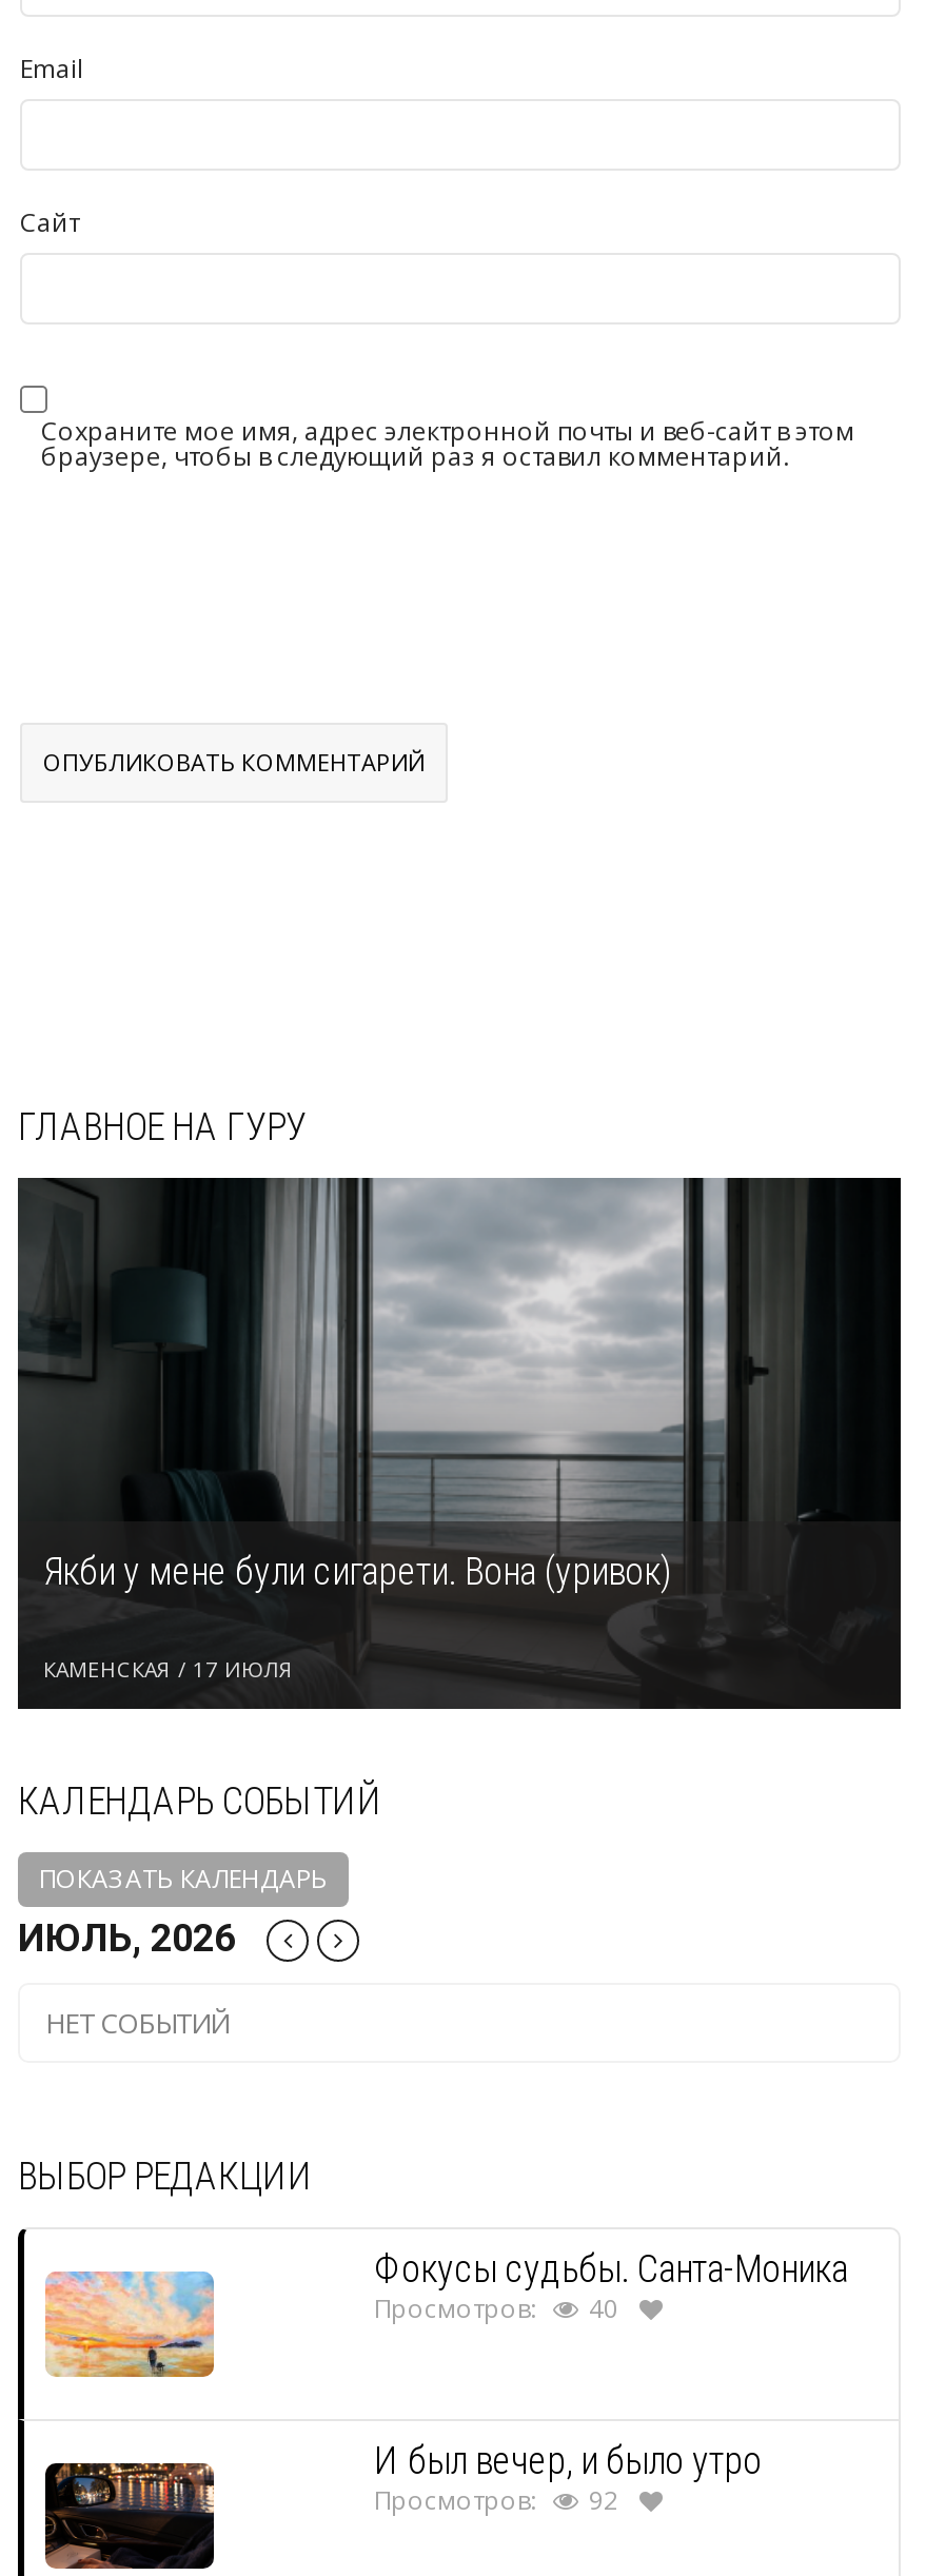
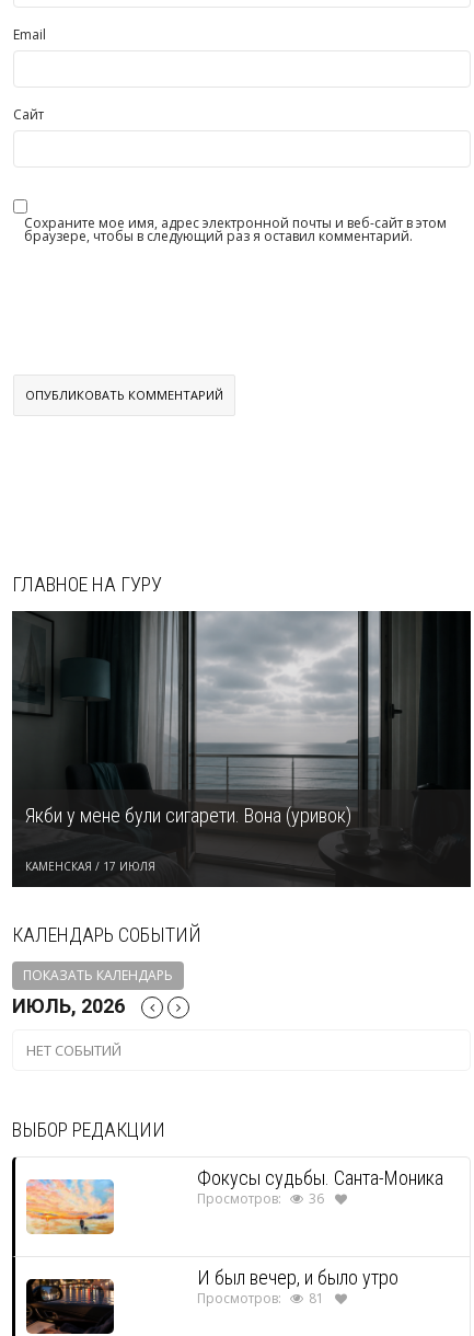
[374,2290,618,2326] Просмотров: 40 -> [197,1189,324,1208] Просмотров: 36
[374,2482,618,2518] Просмотров: 92 -> [197,1289,324,1307] Просмотров: 81

